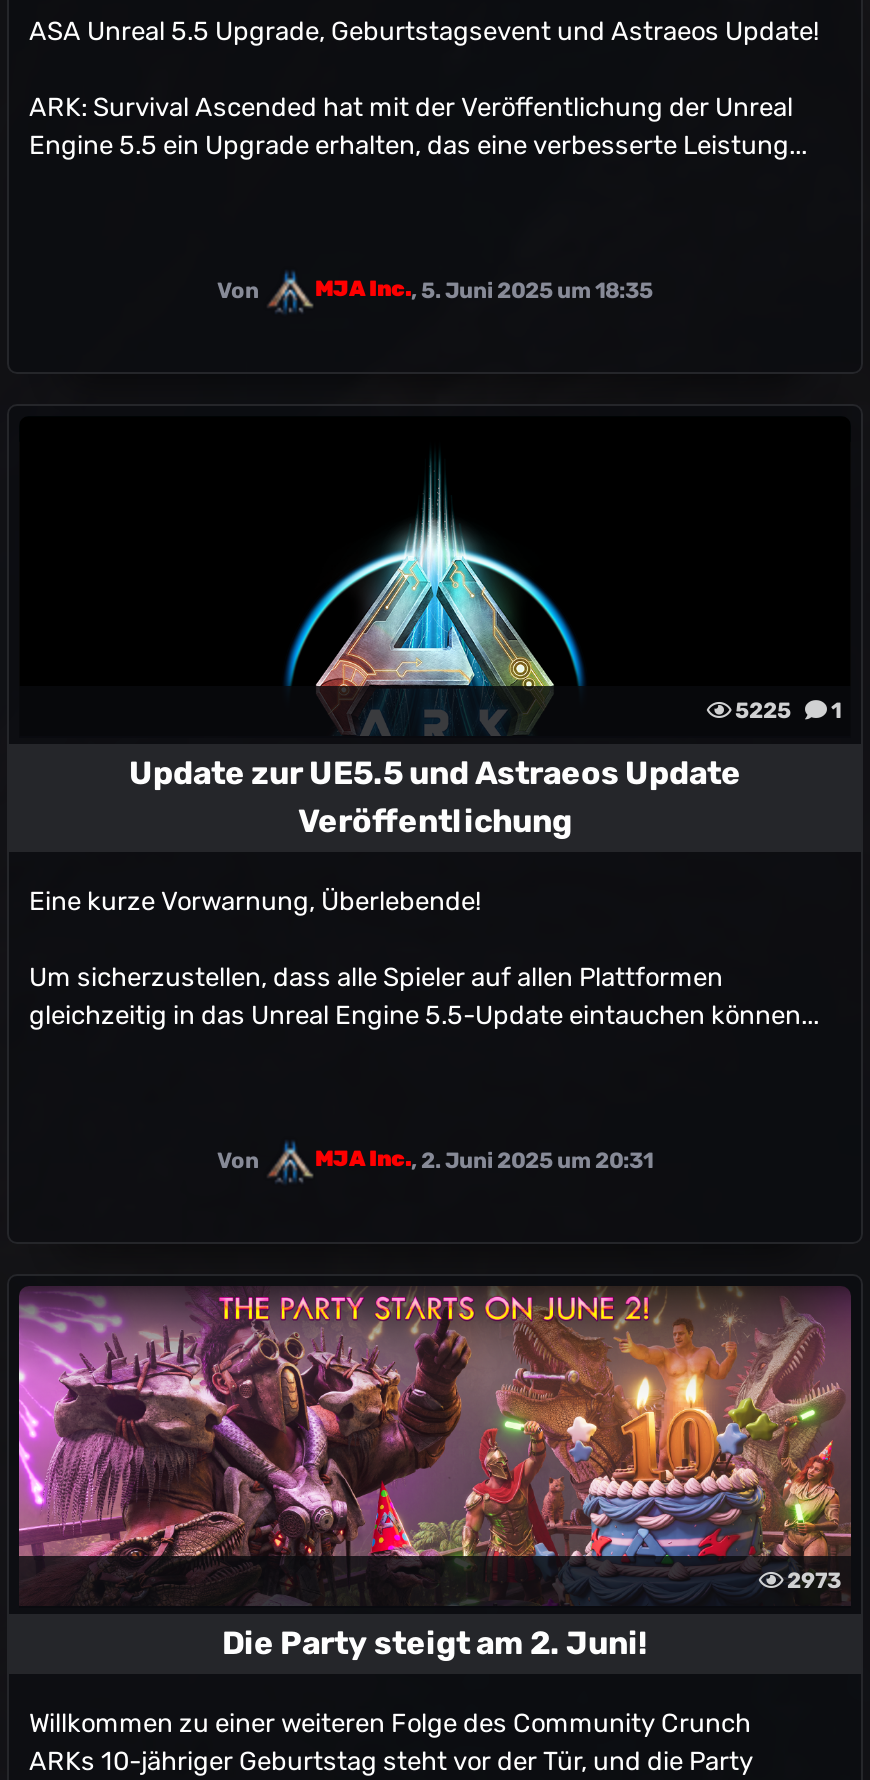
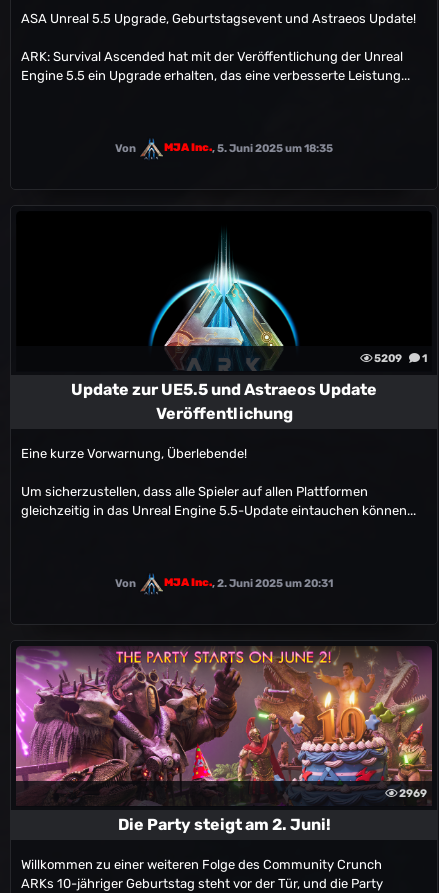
[731,697,841,723] 5225 1 -> [372,351,427,364] 5209 1
[783,1567,841,1593] 2973 -> [397,786,427,799] 2969

